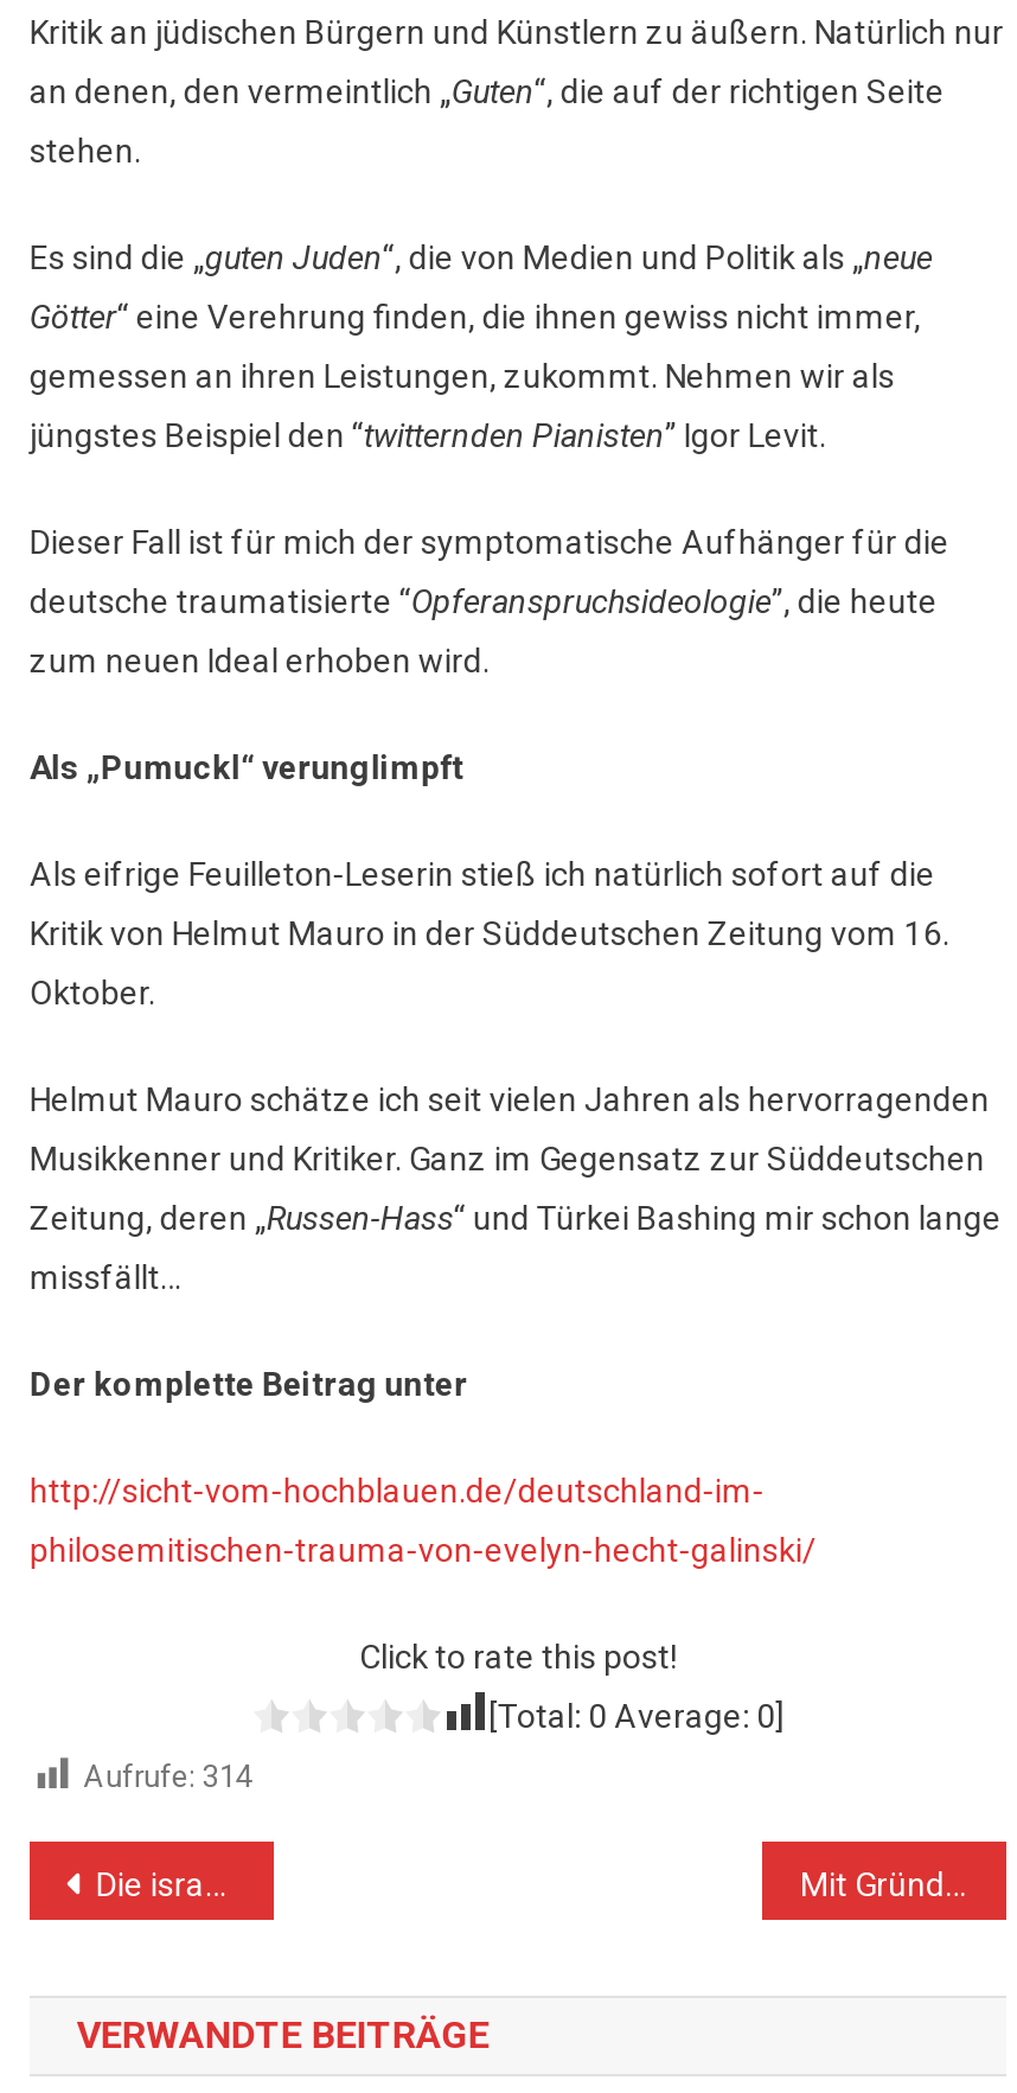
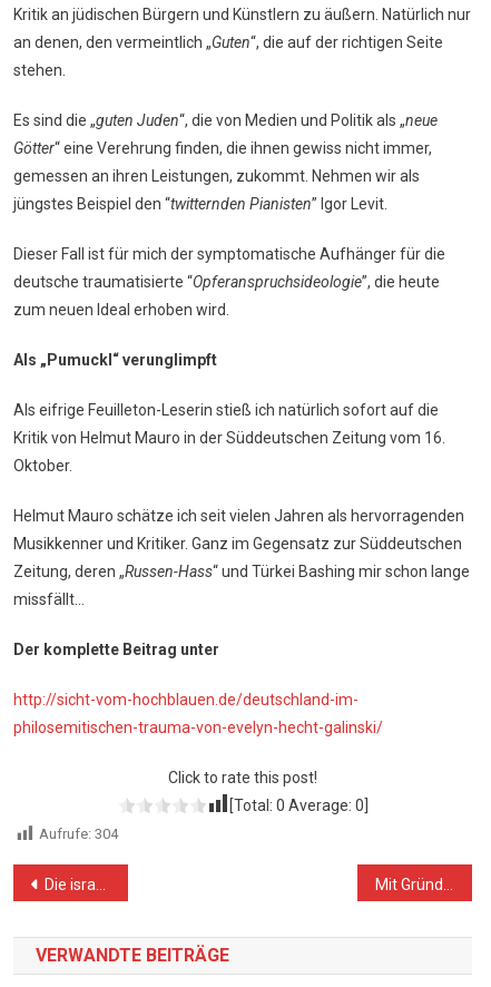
[84,1758,252,1793] Aufrufe: 314 -> [39,826,118,842] Aufrufe: 304

